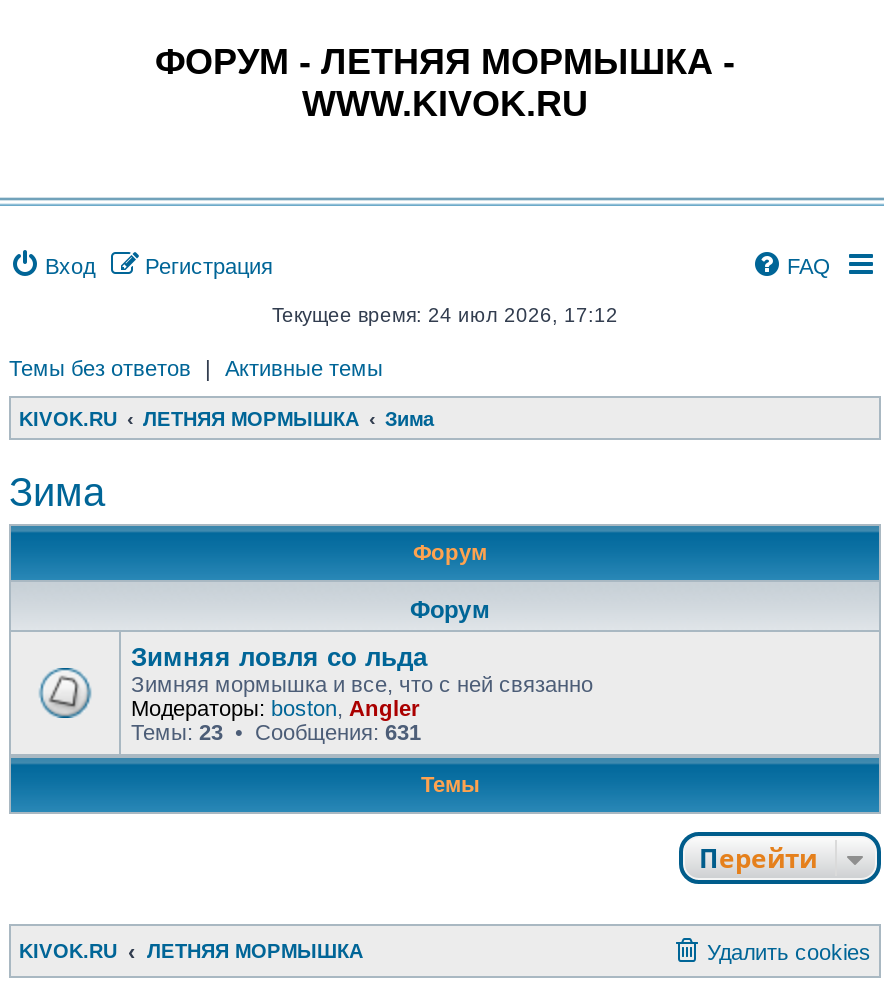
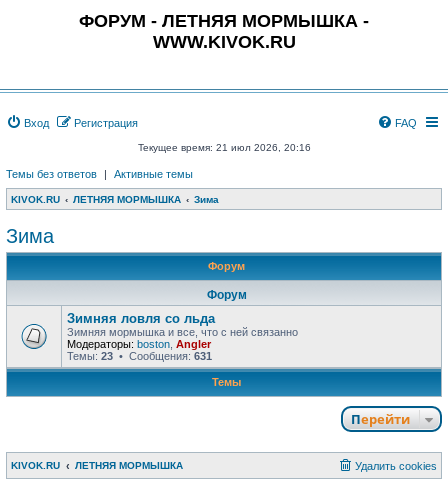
[272,304,618,326] Текущее время: 24 июл 2026, 17:12 -> [137,142,310,153] Текущее время: 21 июл 2026, 20:16

